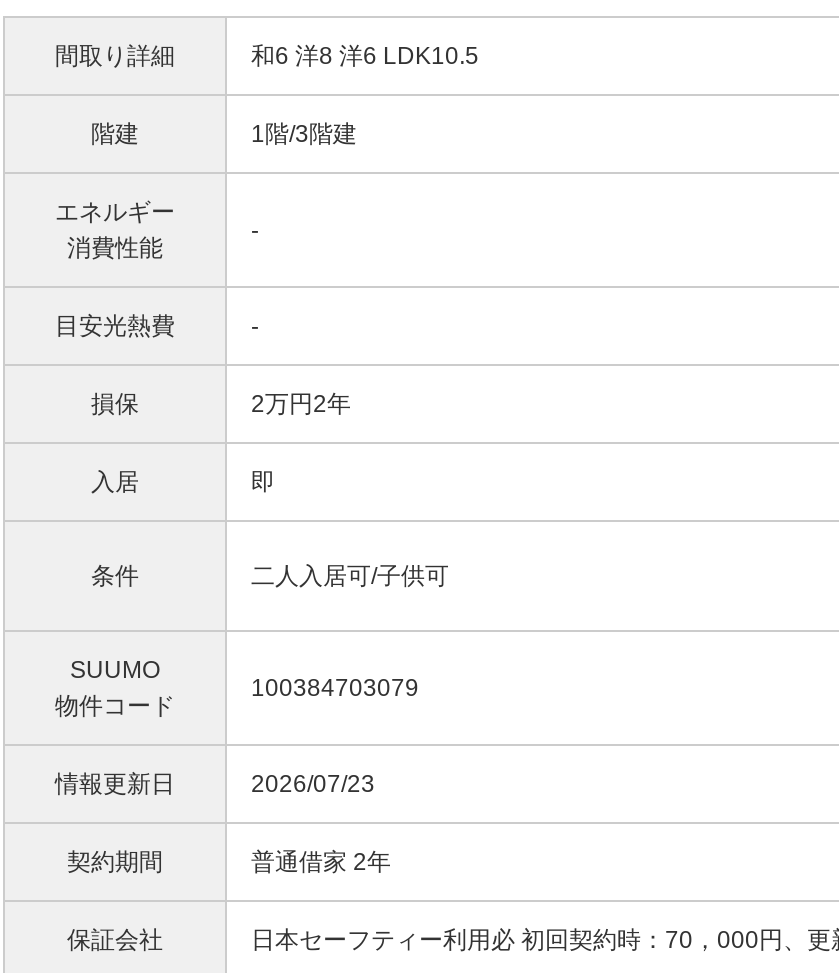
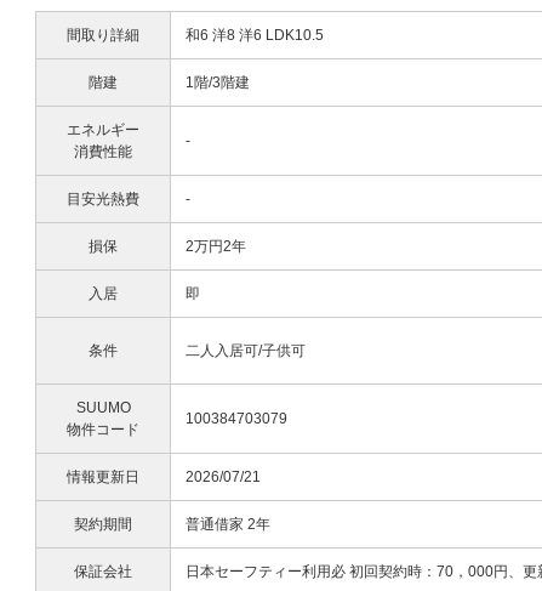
[251,770,375,798] 2026/07/23 -> [186,468,261,485] 2026/07/21

